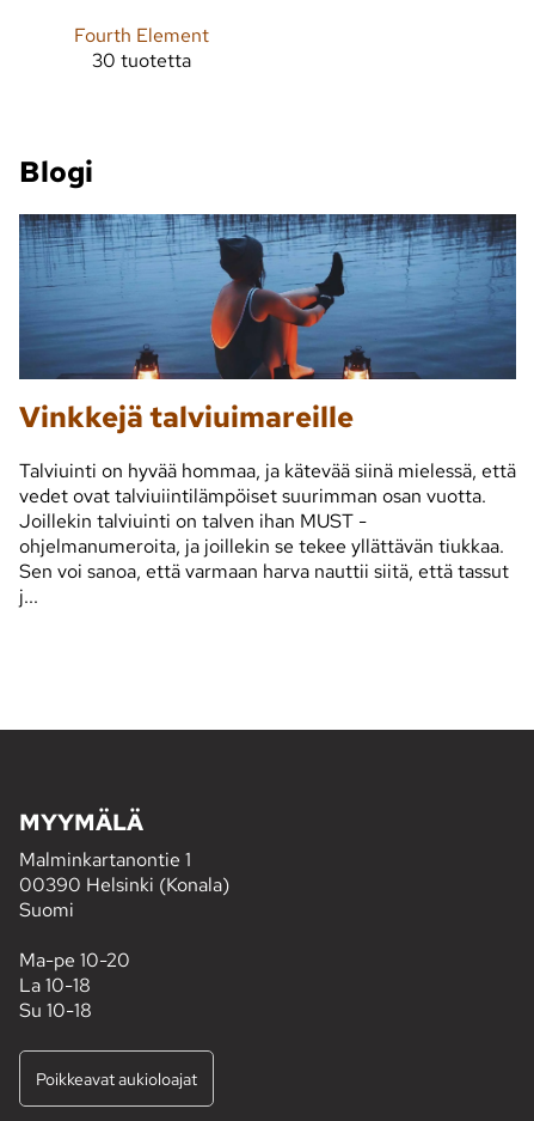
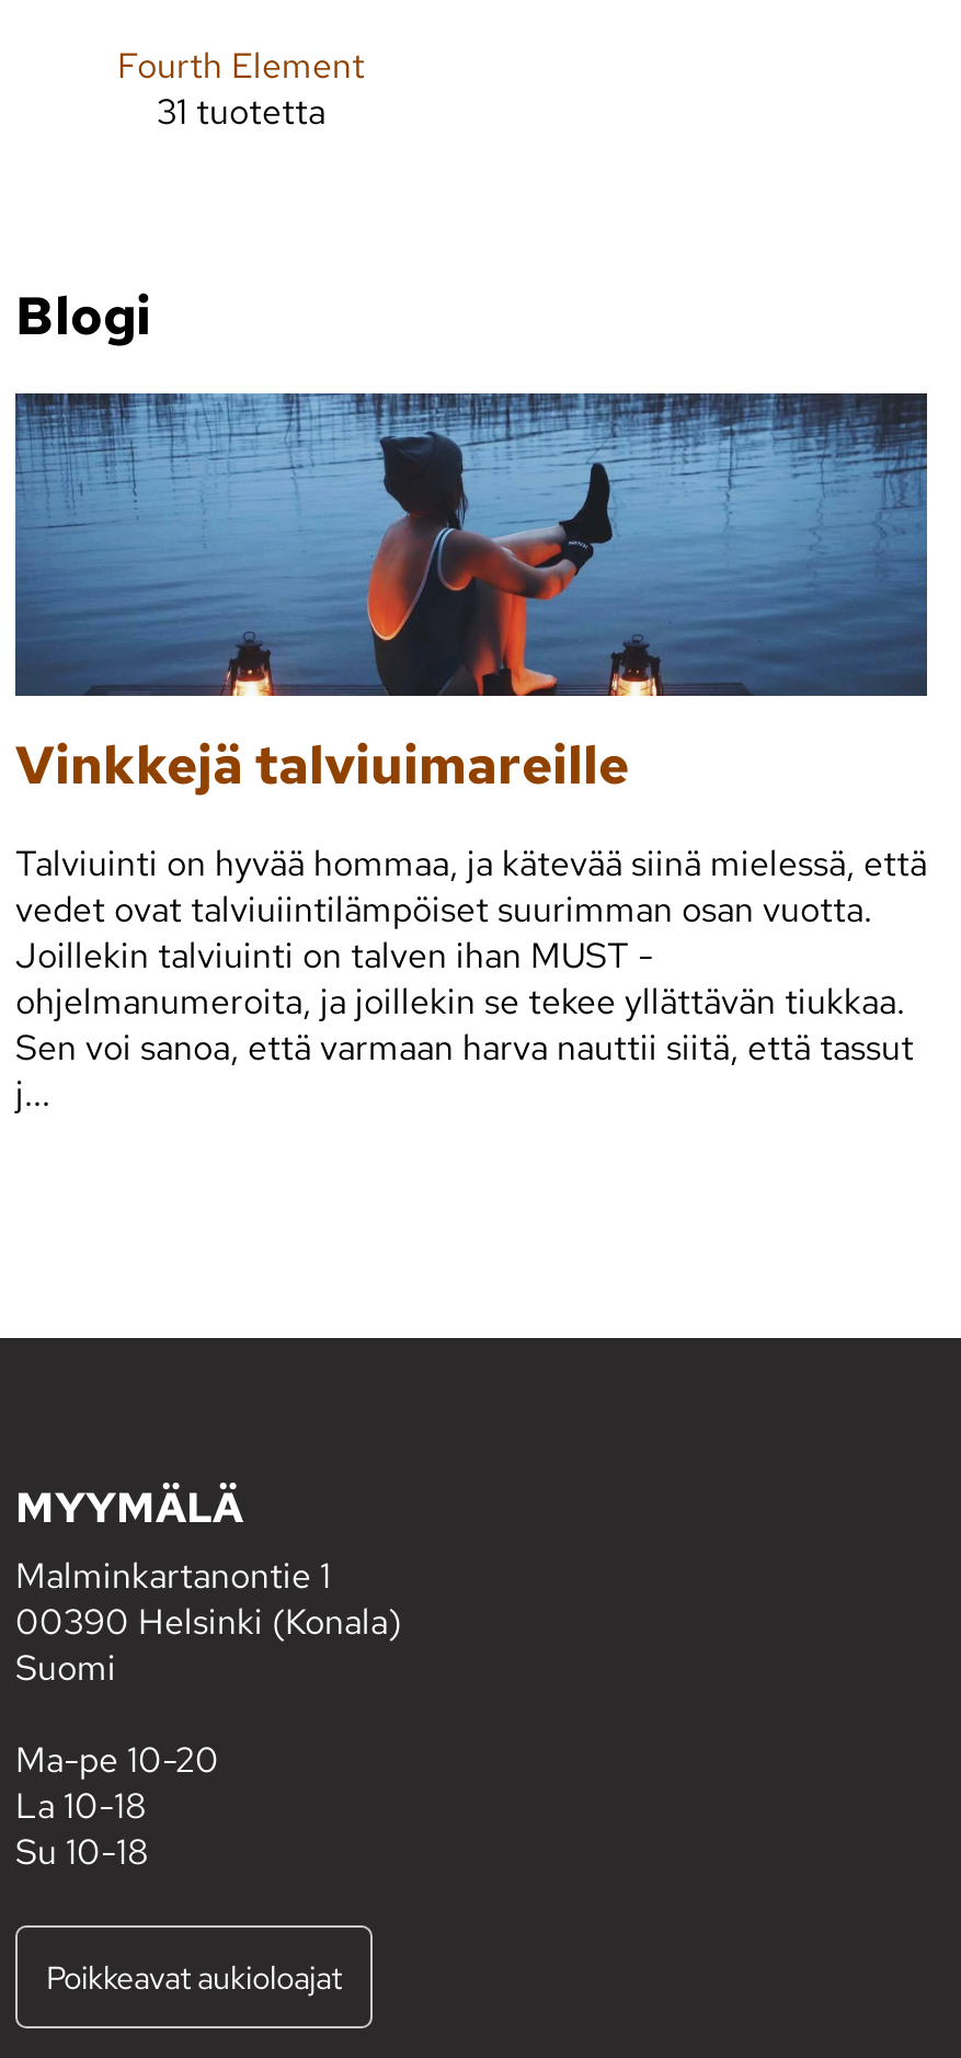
[93,48,192,73] 30 tuotetta -> [157,90,325,136] 31 tuotetta

